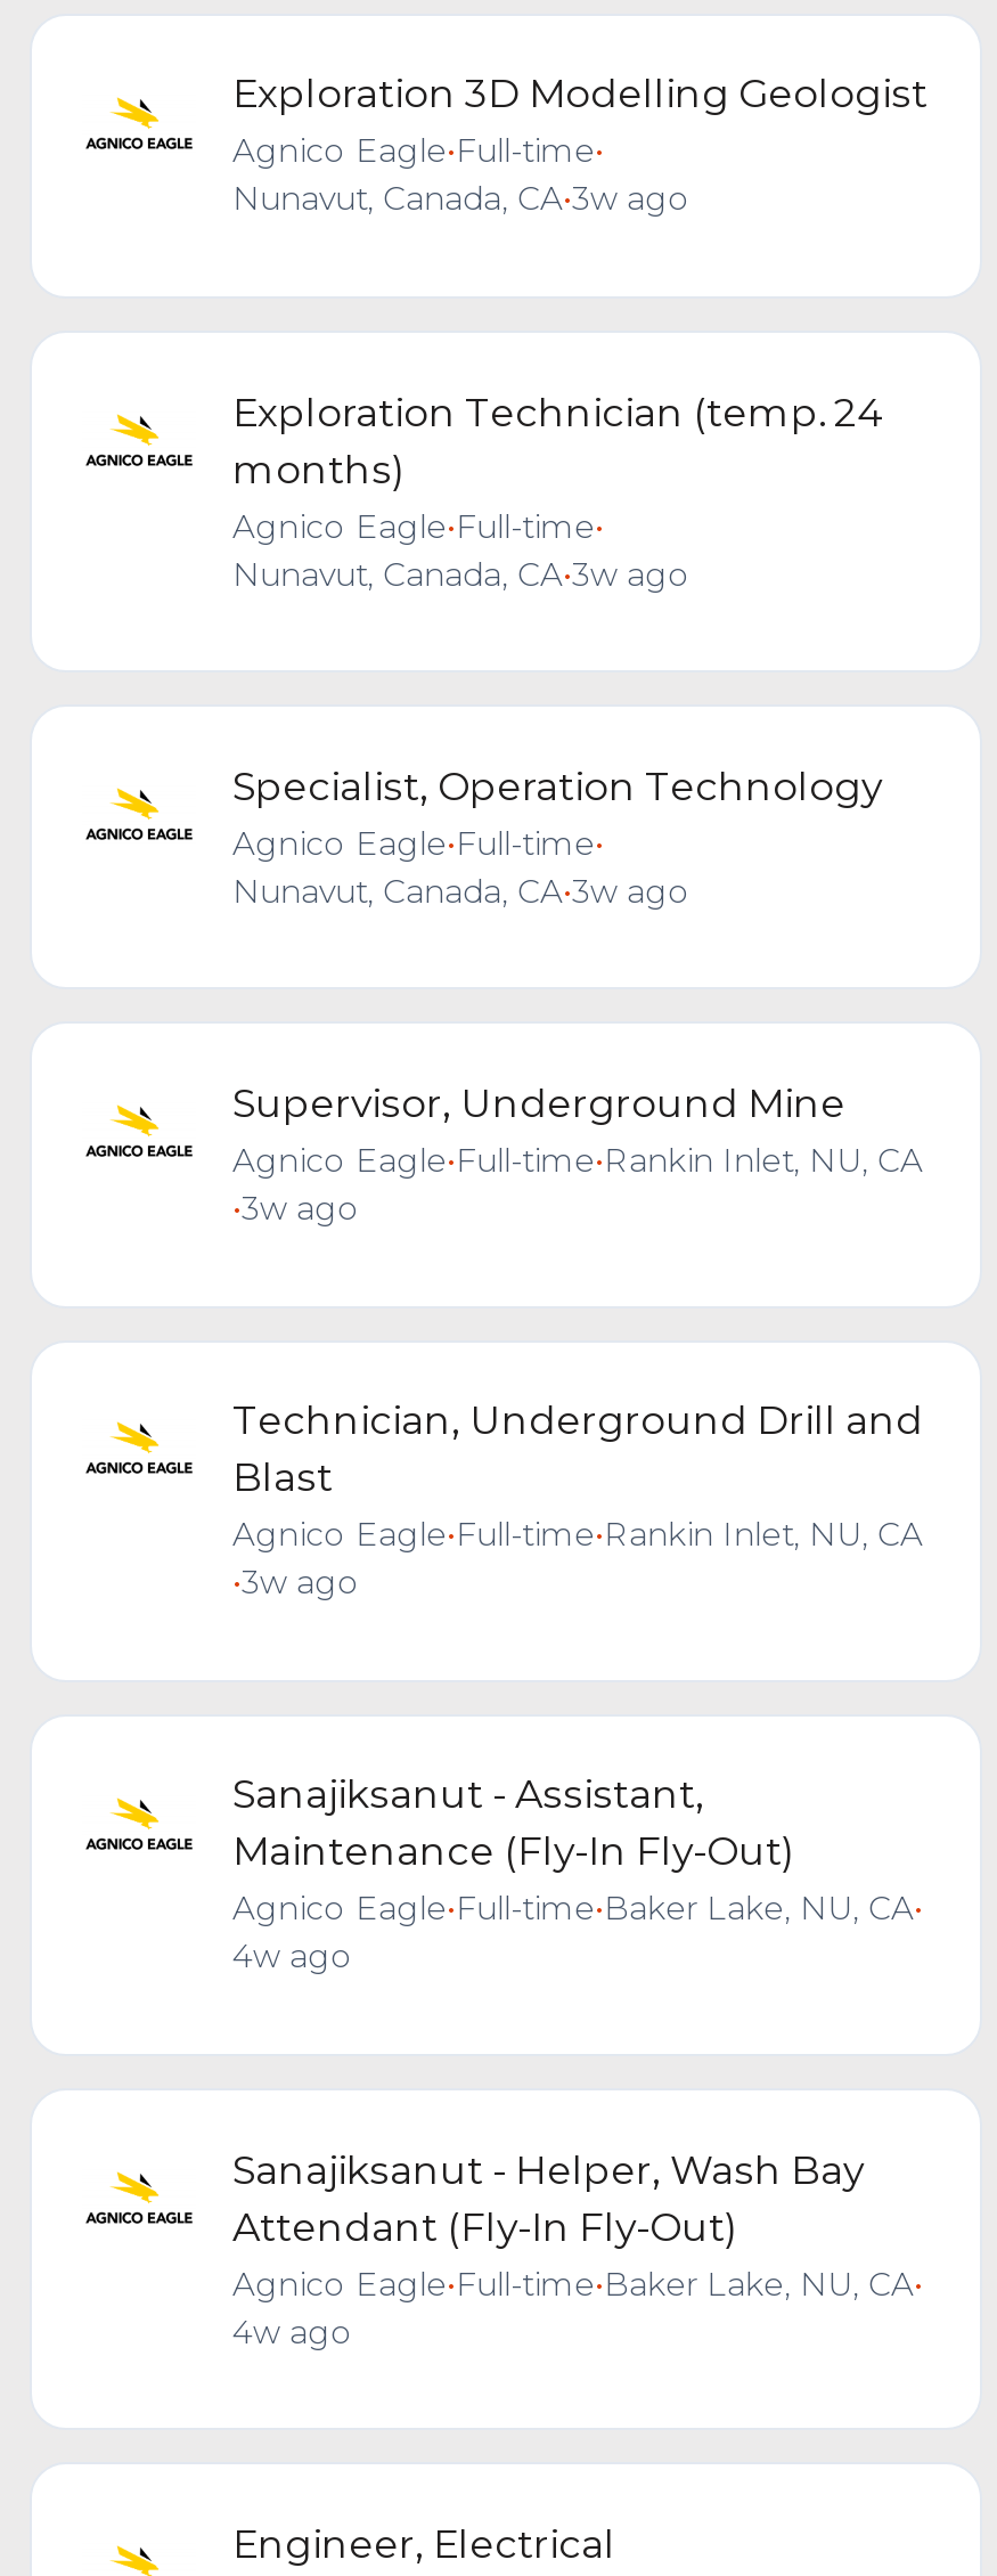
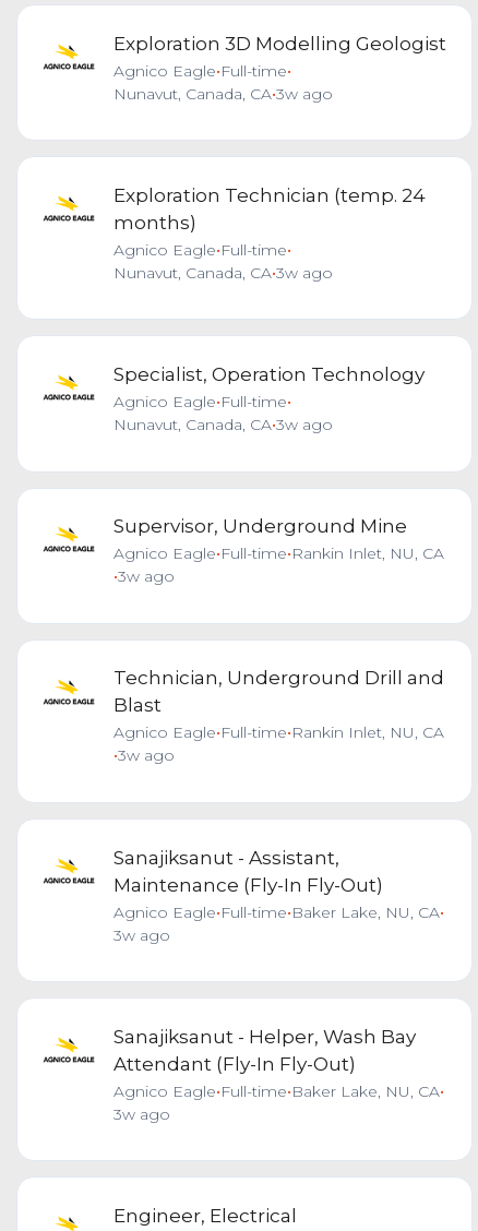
[232,1937,353,1978] 4w ago -> [113,925,170,945] 3w ago
[232,2311,353,2352] 4w ago -> [113,1104,170,1124] 3w ago

